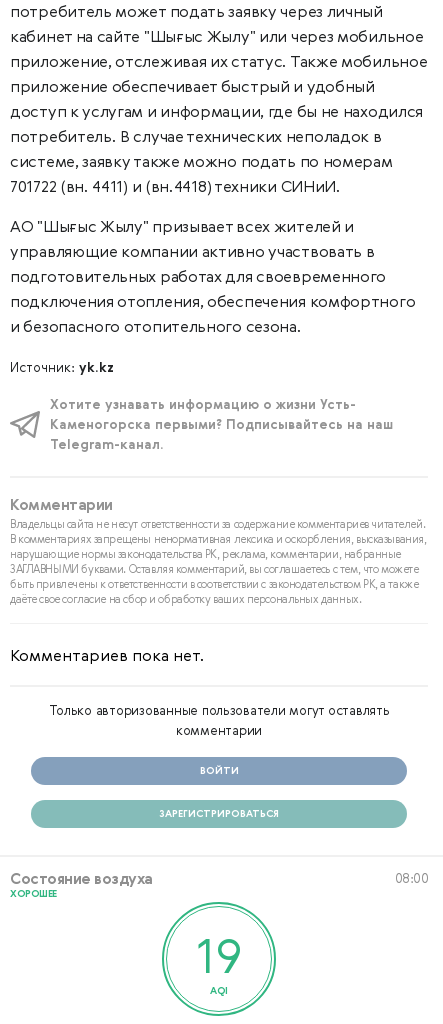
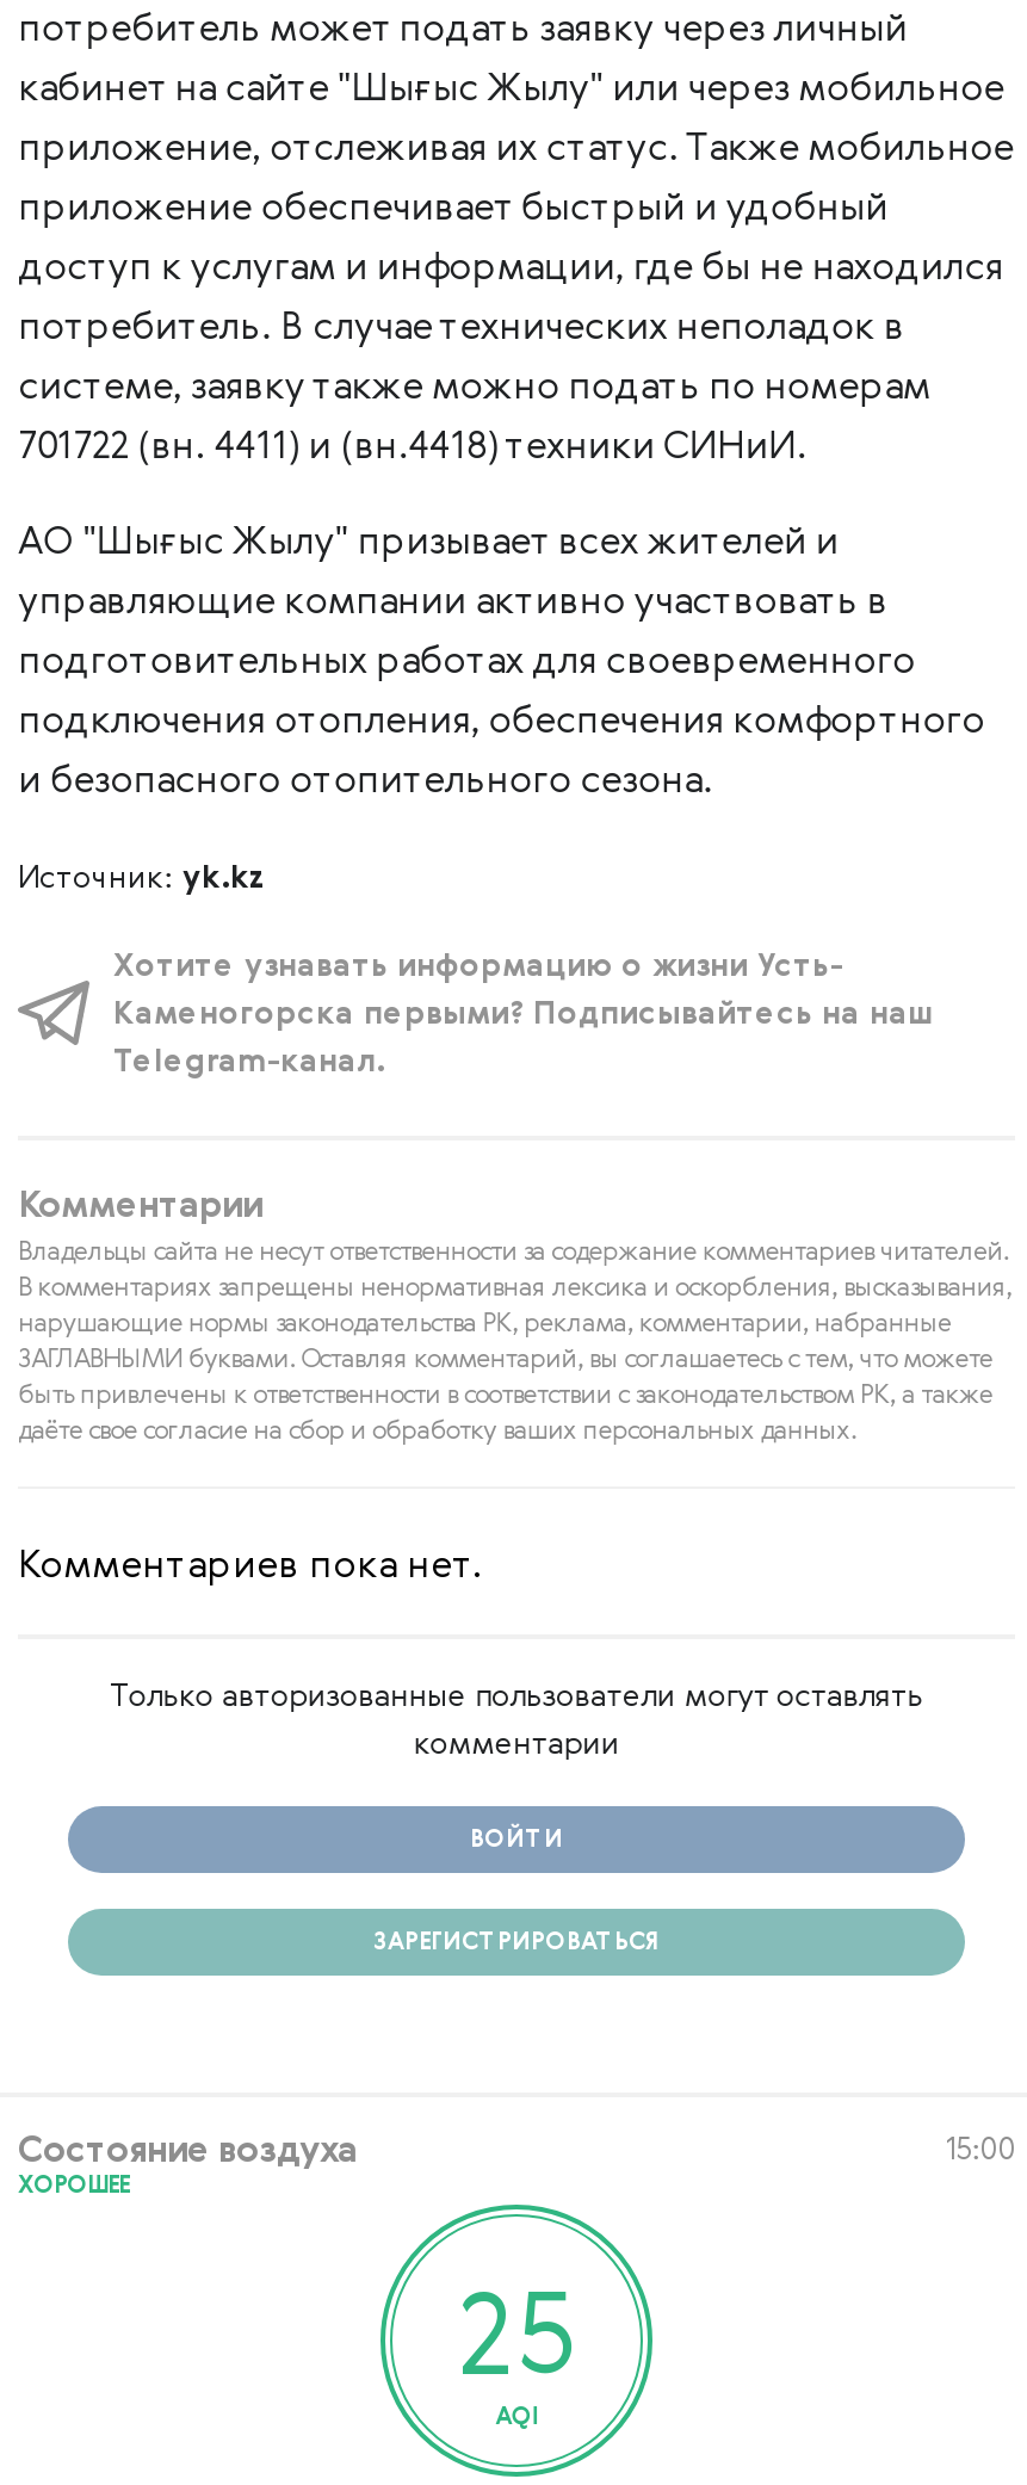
[394,873,428,886] 08:00 -> [945,2135,1015,2166] 15:00
[196,936,242,984] 19 -> [457,2285,576,2400] 25

